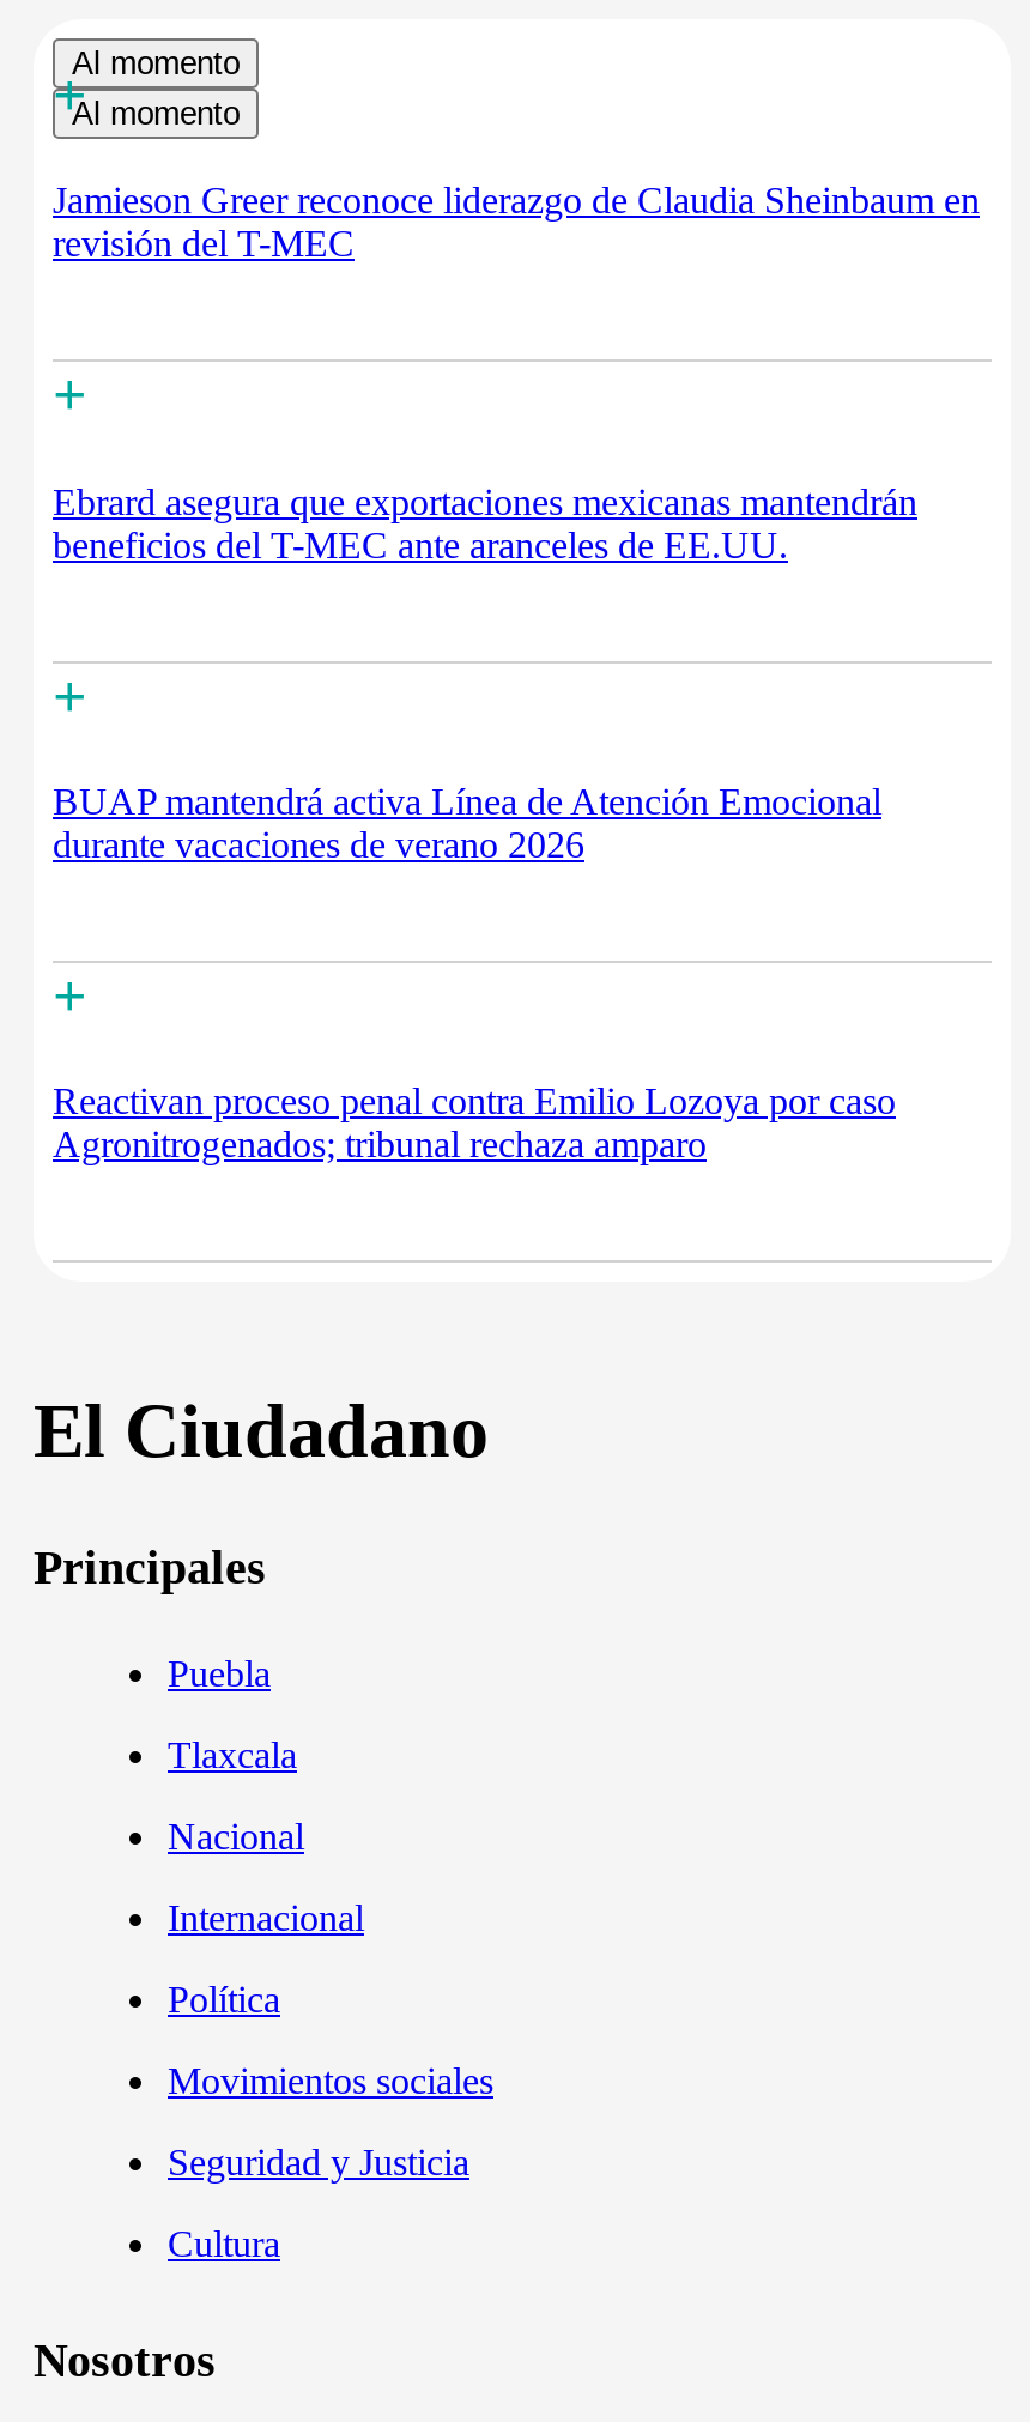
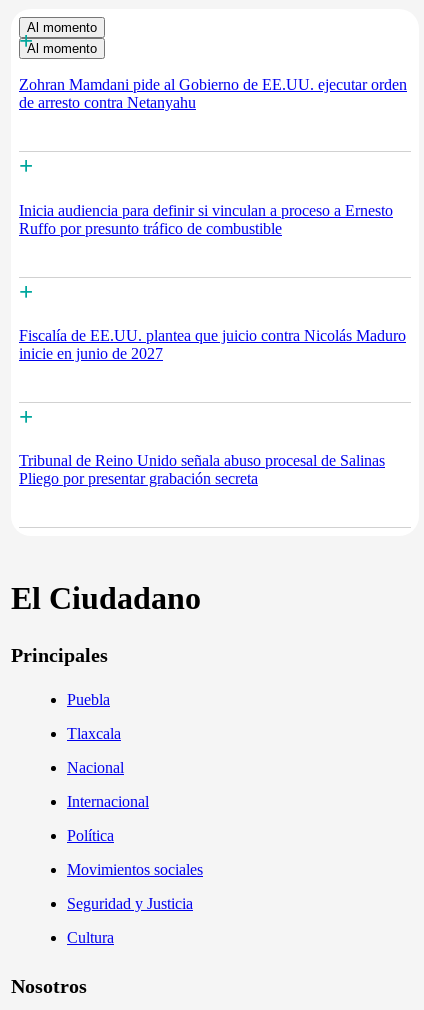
[53,180,980,264] Jamieson Greer reconoce liderazgo de Claudia Sheinbaum en | revisión del T-MEC -> [19,76,407,111] Zohran Mamdani pide al Gobierno de EE.UU. ejecutar orden | de arresto contra Netanyahu
[53,480,917,564] Ebrard asegura que exportaciones mexicanas mantendrán | beneficios del T-MEC ante aranceles de EE.UU. -> [19,201,393,236] Inicia audiencia para definir si vinculan a proceso a Ernesto | Ruffo por presunto tráfico de combustible
[53,781,881,864] BUAP mantendrá activa Línea de Atención Emocional | durante vacaciones de verano 2026 -> [19,327,406,362] Fiscalía de EE.UU. plantea que juicio contra Nicolás Maduro | inicie en junio de 2027
[53,1080,896,1164] Reactivan proceso penal contra Emilio Lozoya por caso | Agronitrogenados; tribunal rechaza amparo -> [19,452,385,487] Tribunal de Reino Unido señala abuso procesal de Salinas | Pliego por presentar grabación secreta

